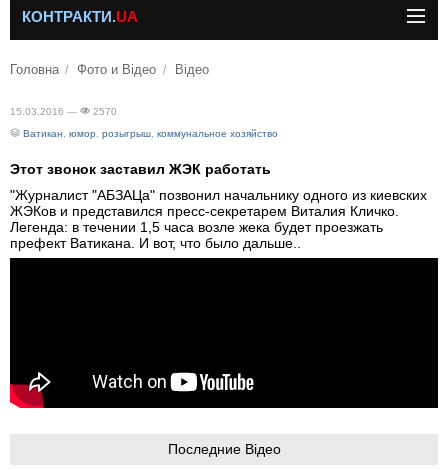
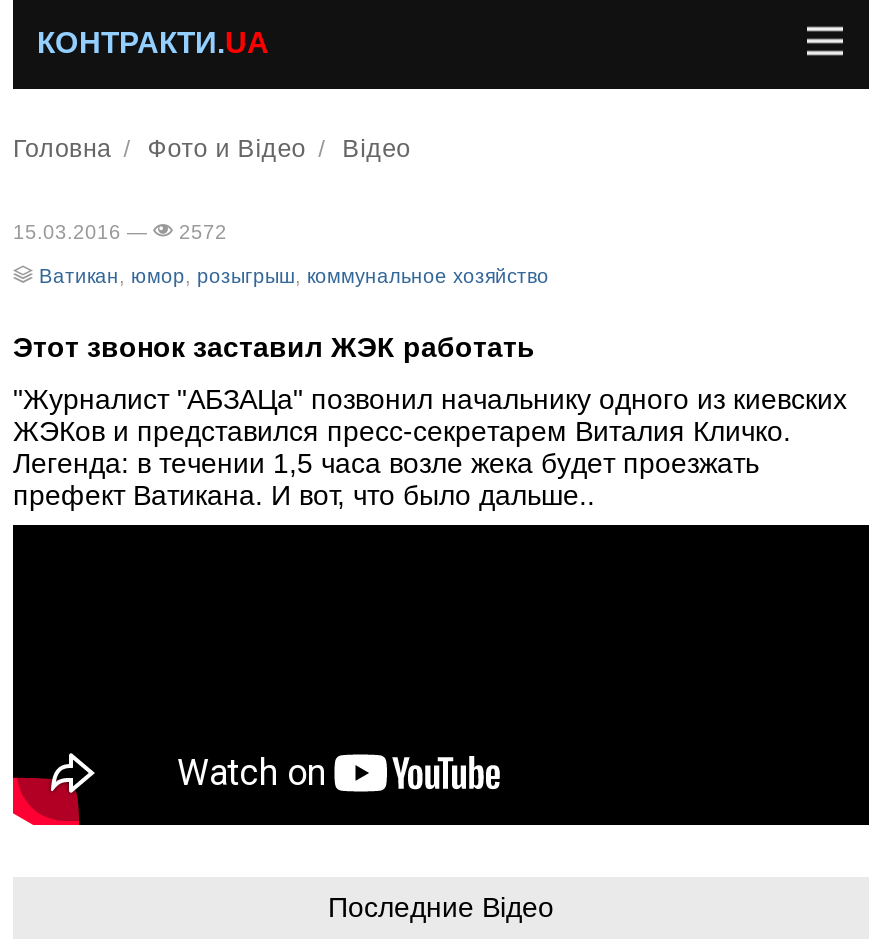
[10,106,117,117] 15.03.2016 — 2570 -> [13,221,227,243] 15.03.2016 — 2572

